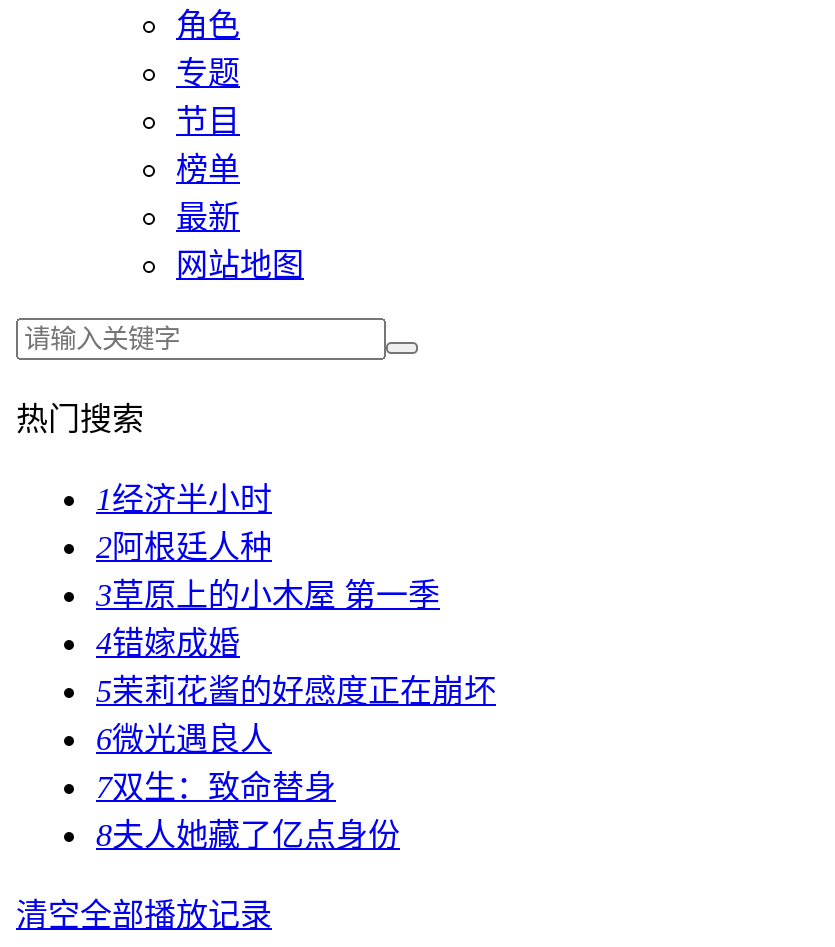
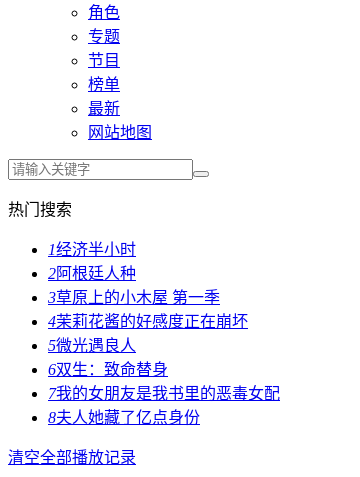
[96,626,496,804] 4错嫁成婚 | 5茉莉花酱的好感度正在崩坏 | 6微光遇良人 | 7双生：致命替身 -> [48,313,280,402] 4茉莉花酱的好感度正在崩坏 | 5微光遇良人 | 6双生：致命替身 | 7我的女朋友是我书里的恶毒女配

